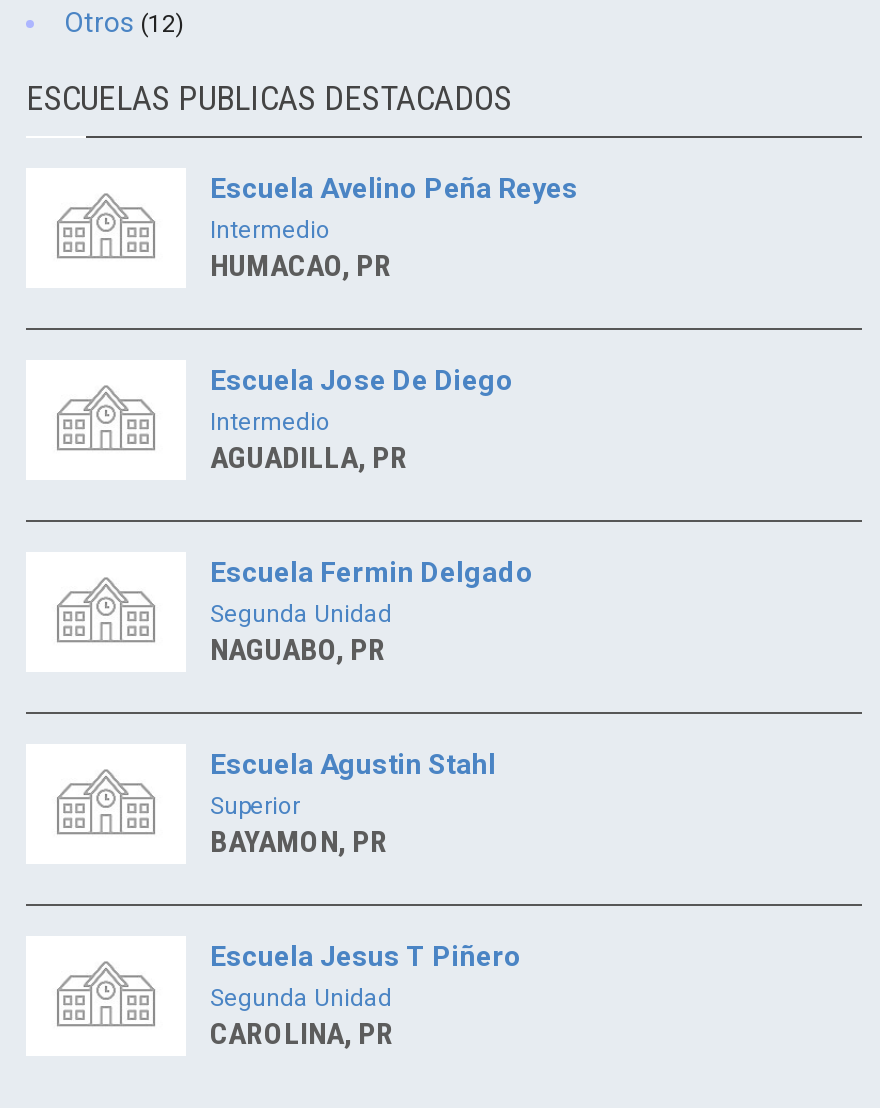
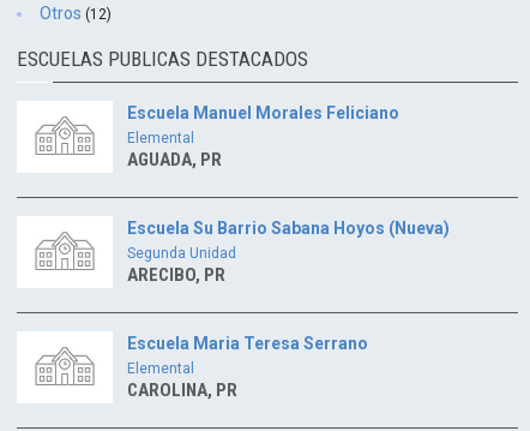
[210,172,578,588] Escuela Avelino Peña Reyes | Intermedio | HUMACAO, PR | Escuela Jose De Diego | Intermedio | AGUADILLA, PR | Escuela Fermin Delgado -> [127,103,450,238] Escuela Manuel Morales Feliciano | Elemental | AGUADA, PR | Escuela Su Barrio Sabana Hoyos (Nueva)
[210,632,522,1012] NAGUABO, PR | Escuela Agustin Stahl | Superior | BAYAMON, PR | Escuela Jesus T Piñero | Segunda Unidad -> [127,264,368,377] ARECIBO, PR | Escuela Maria Teresa Serrano | Elemental

